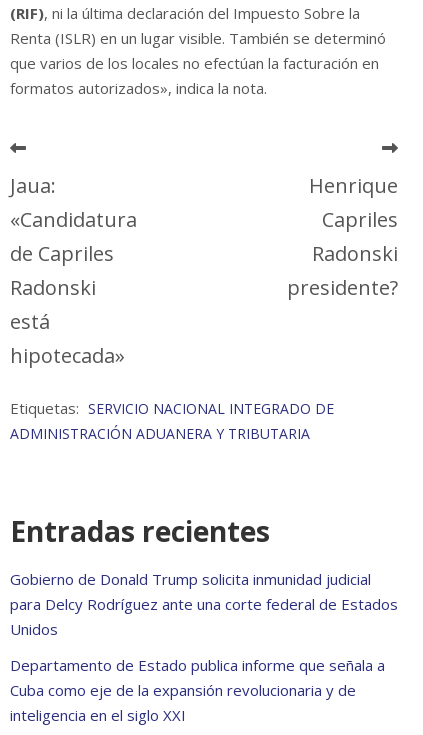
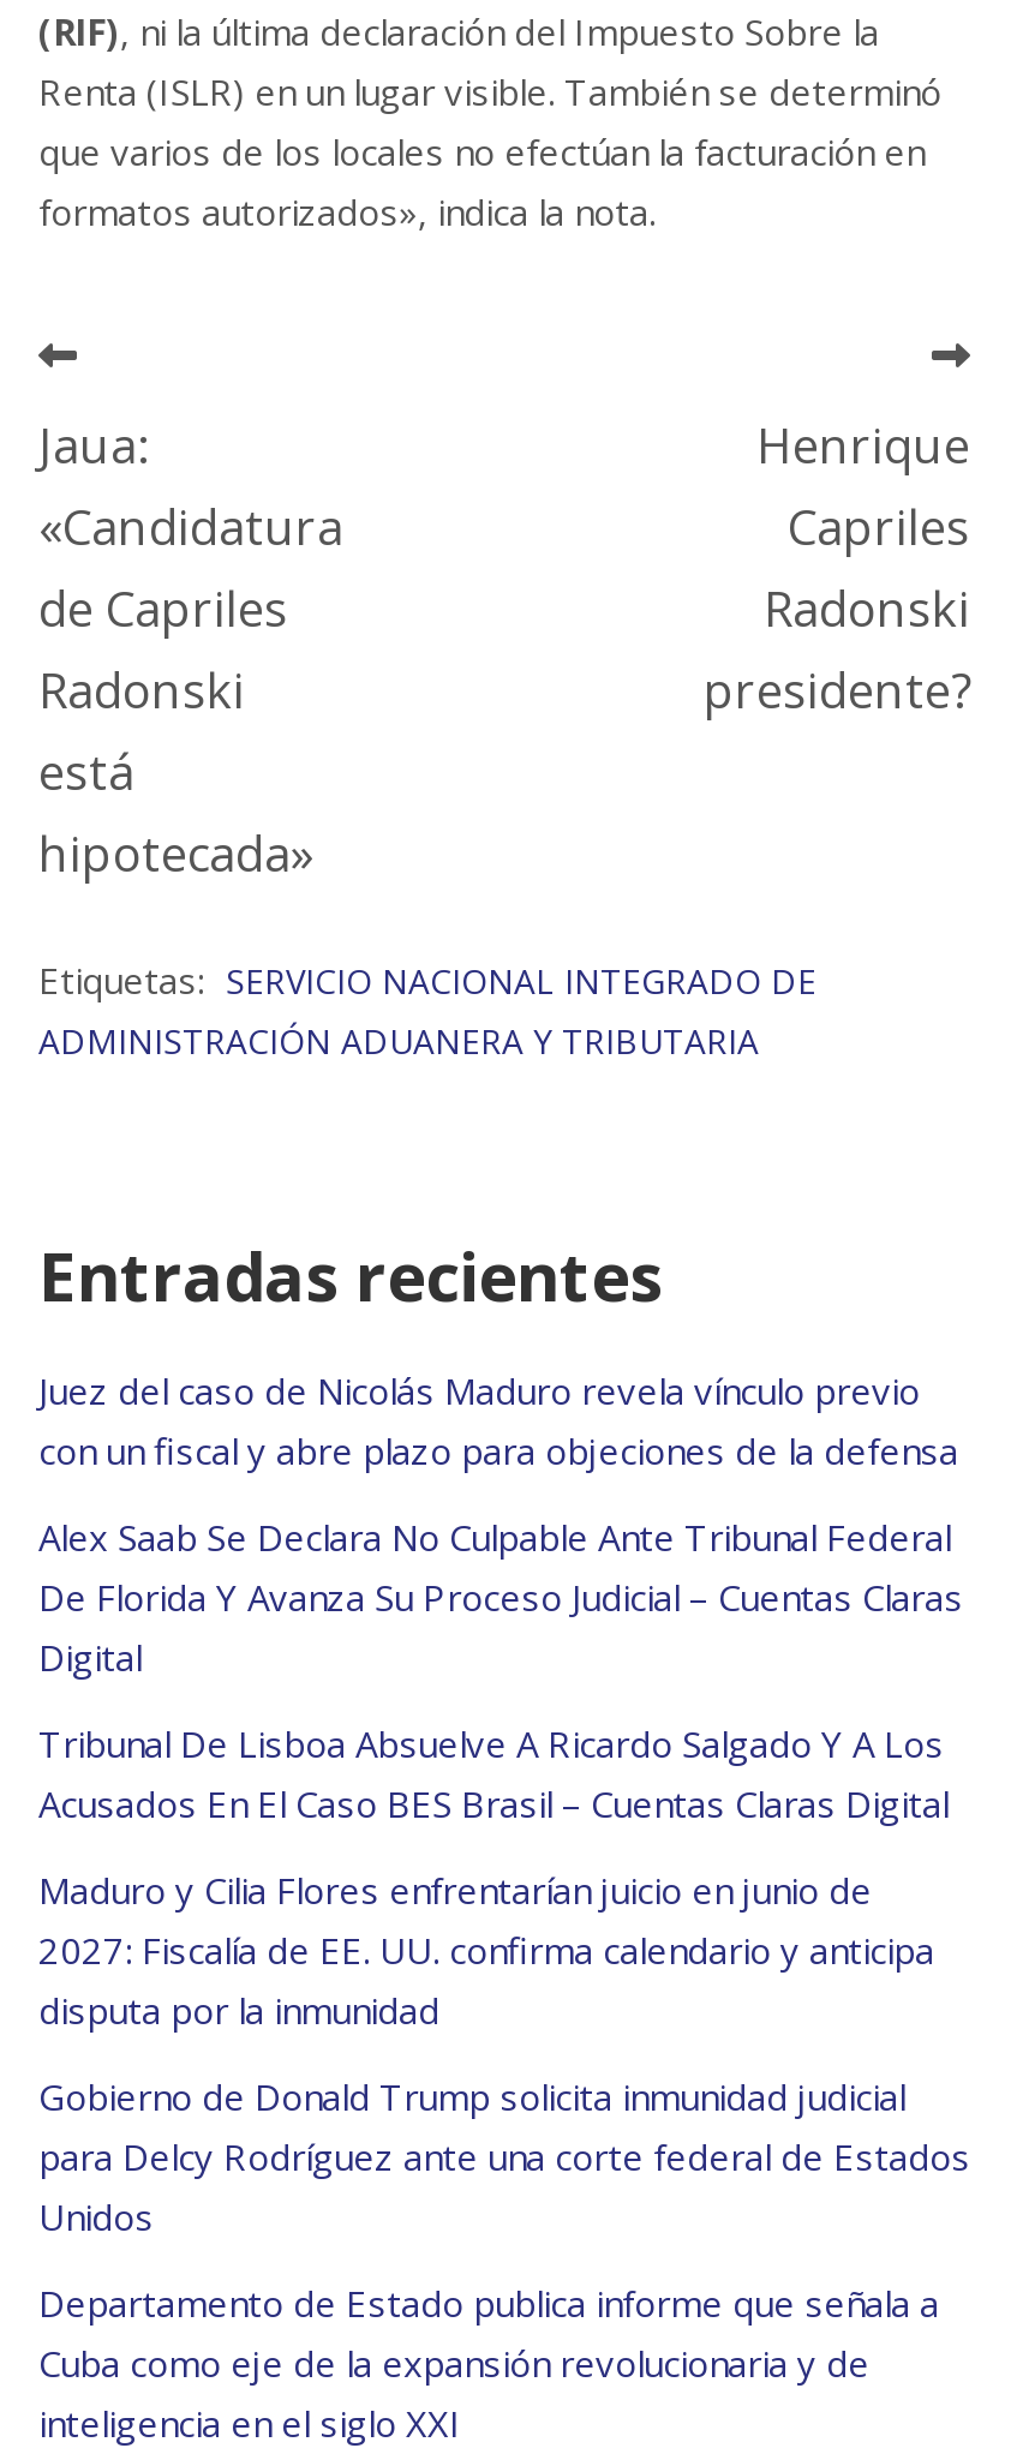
none -> [38,1366,963,2034] Juez del caso de Nicolás Maduro revela vínculo previo | con un fiscal y abre plazo para objeciones de la defensa | Alex Saab Se Declara No Culpable Ante Tribunal Federal | De Florida Y Avanza Su Proceso Judicial – Cuentas Claras | Digital | Tribunal De Lisboa Absuelve A Ricardo Salgado Y A Los | Acusados En El Caso BES Brasil – Cuentas Claras Digital | Maduro y Cilia Flores enfrentarían juicio en junio de | 2027: Fiscalía de EE. UU. confirma calendario y anticipa | disputa por la inmunidad

